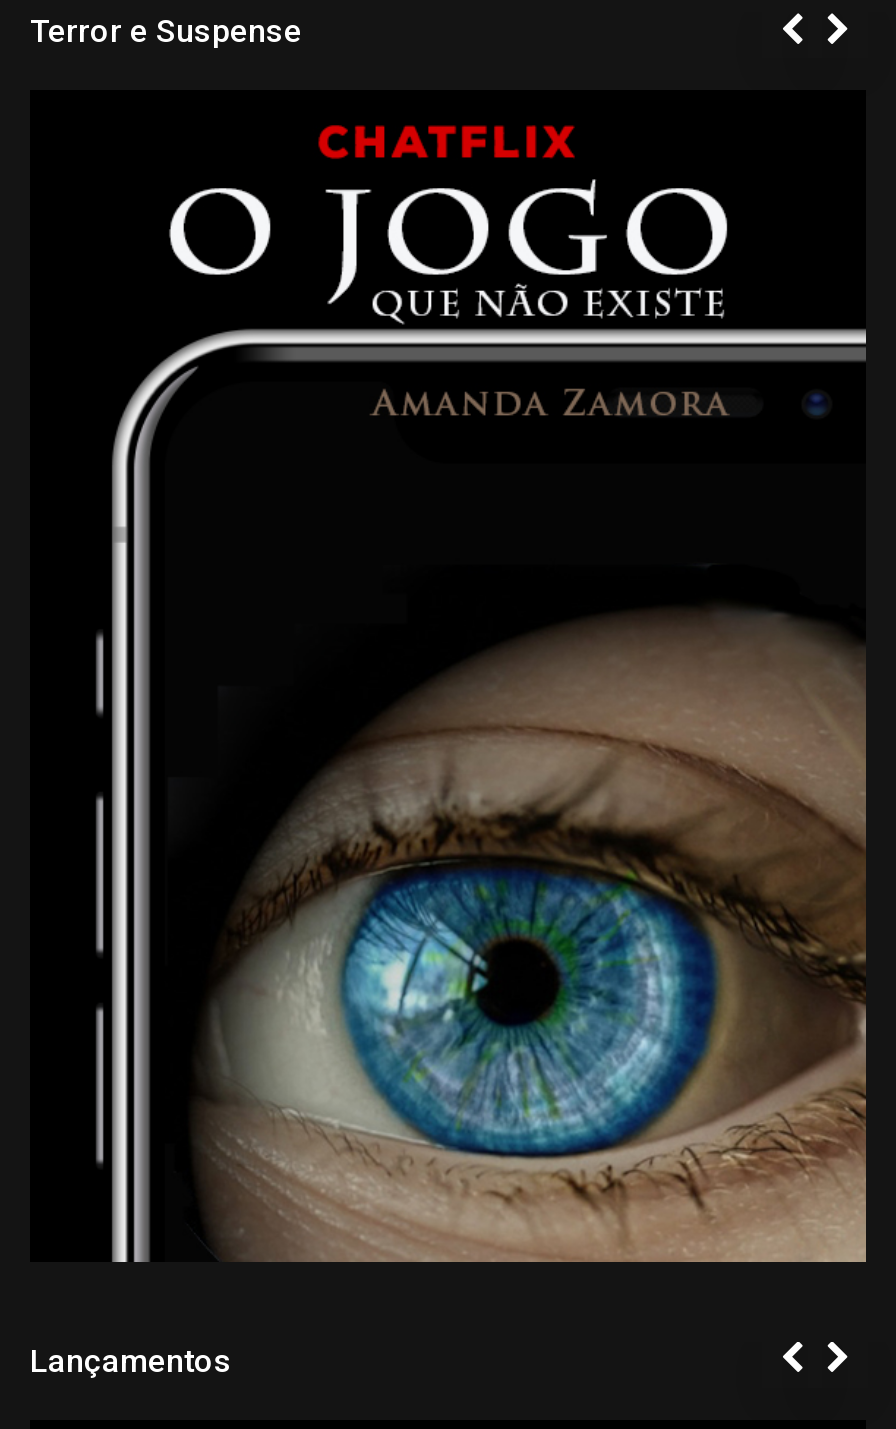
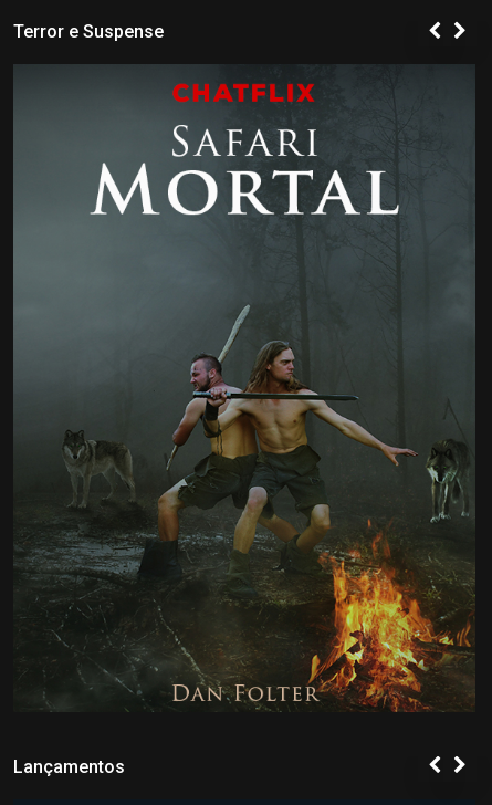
[30,92,868,1264] [image] -> [13,64,475,712] [image]

